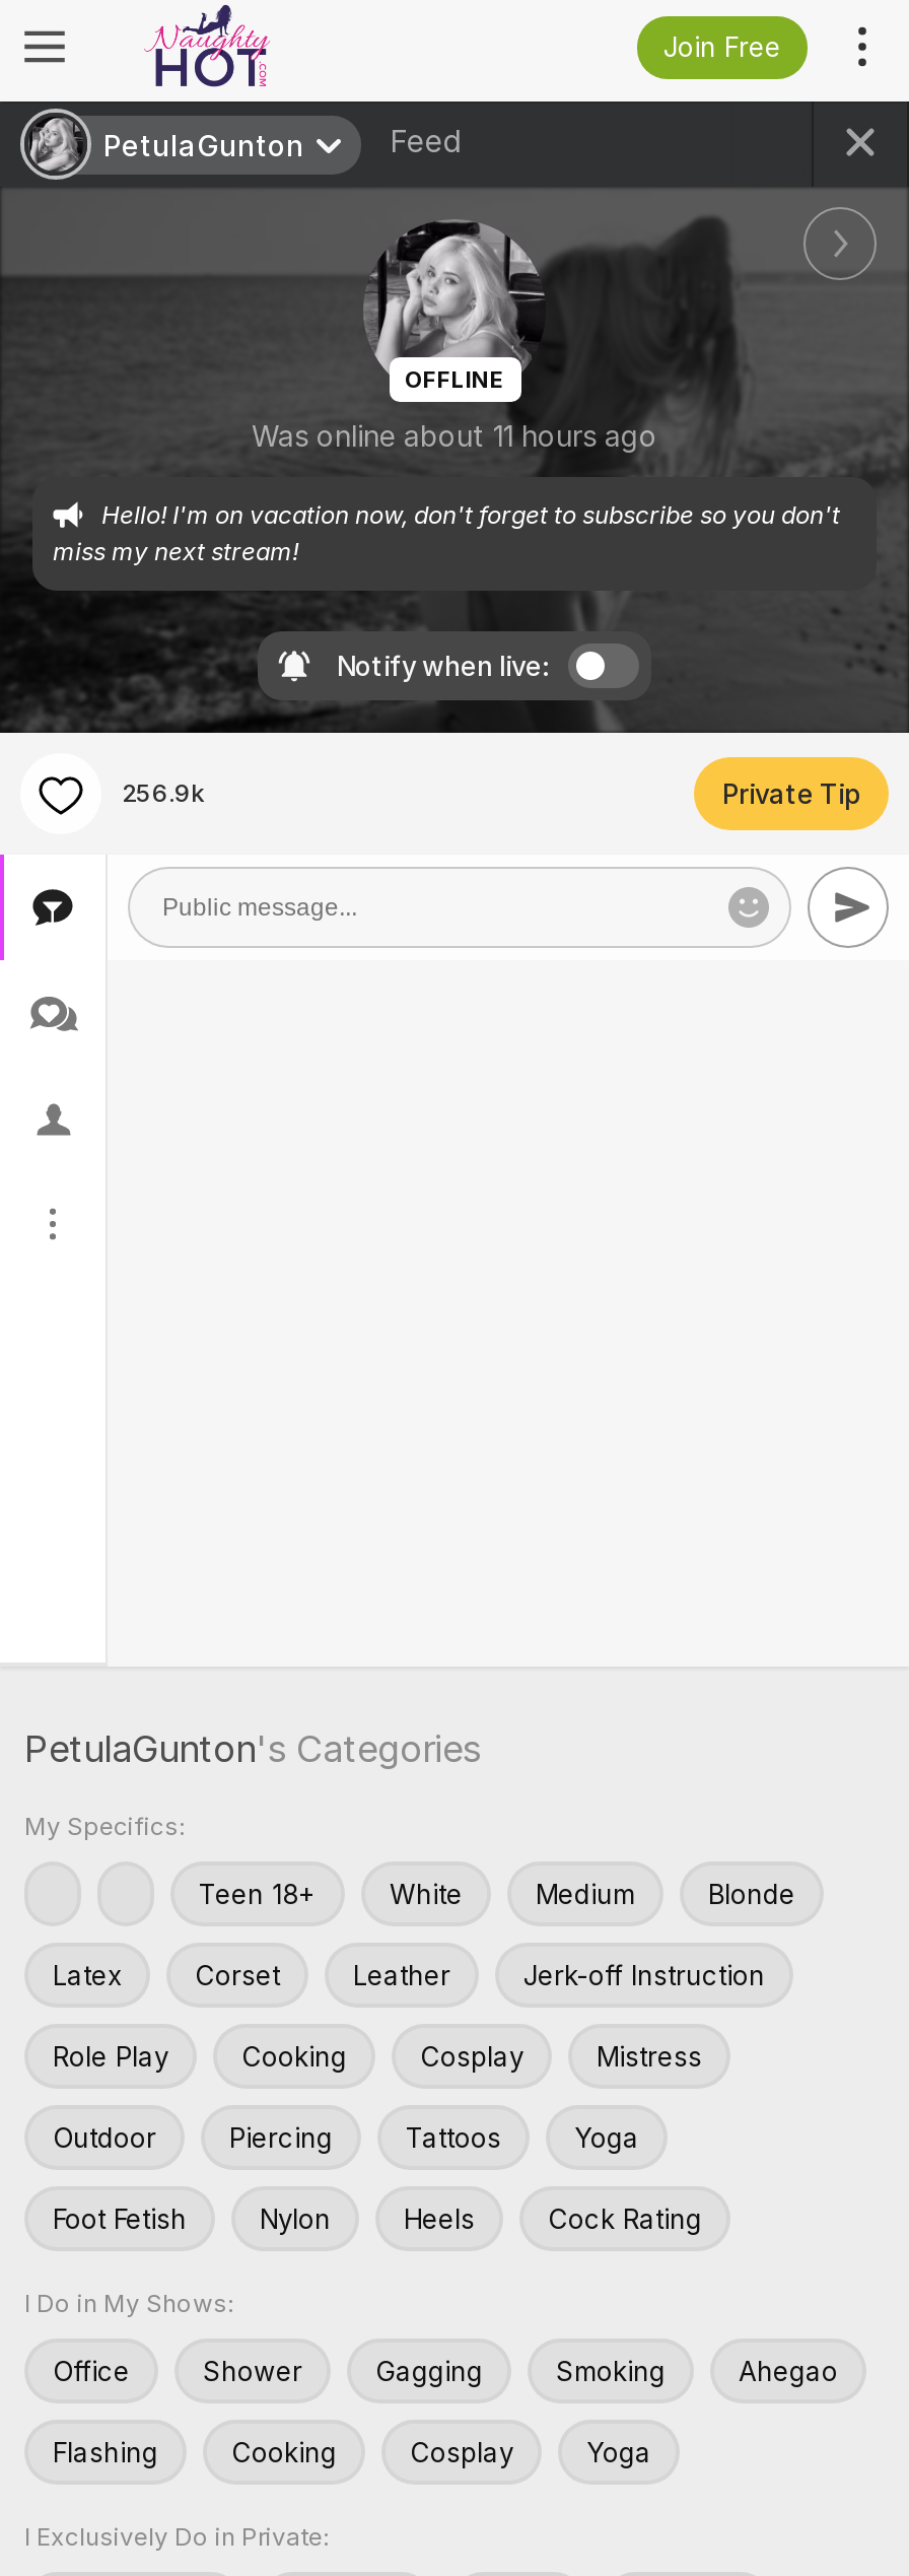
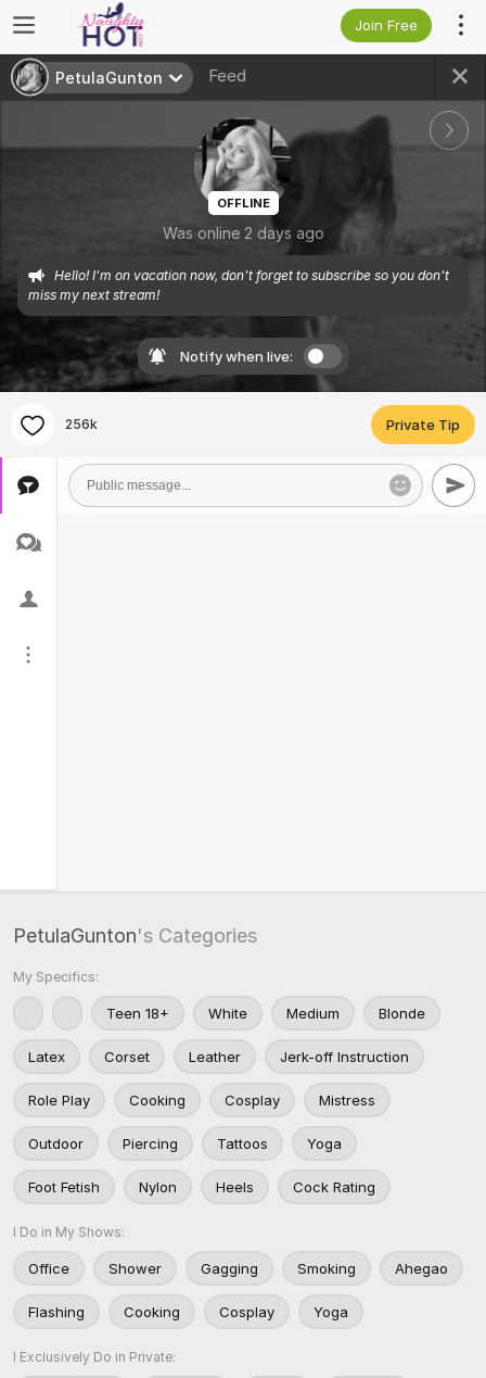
[252,418,657,453] Was online about 11 hours ago -> [162,224,324,242] Was online 2 days ago
[122,778,205,808] 256.9k -> [65,416,98,432] 256k

